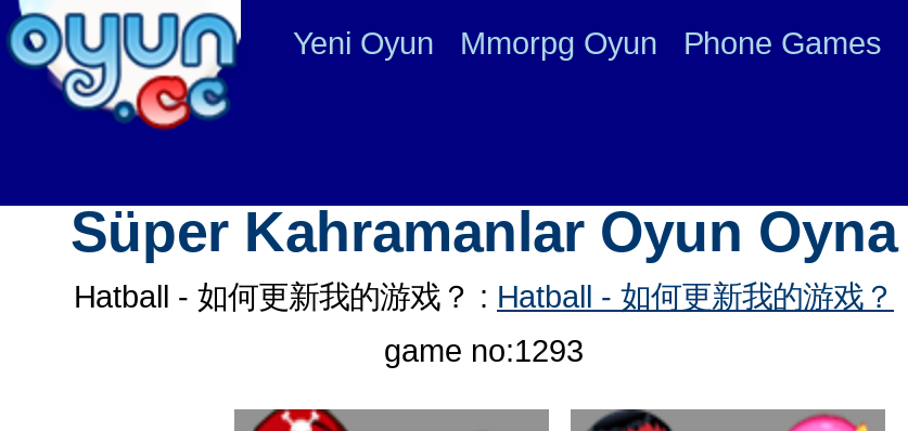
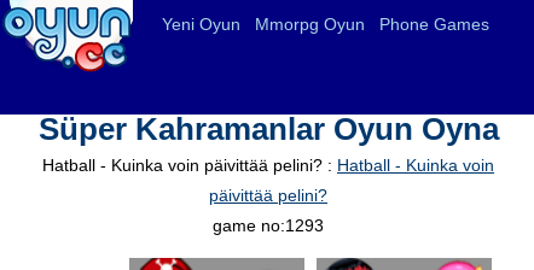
[74,279,894,314] Hatball - 如何更新我的游戏？ : Hatball - 如何更新我的游戏？ -> [42,155,494,205] Hatball - Kuinka voin päivittää pelini? : Hatball - Kuinka voin | päivittää pelini?

